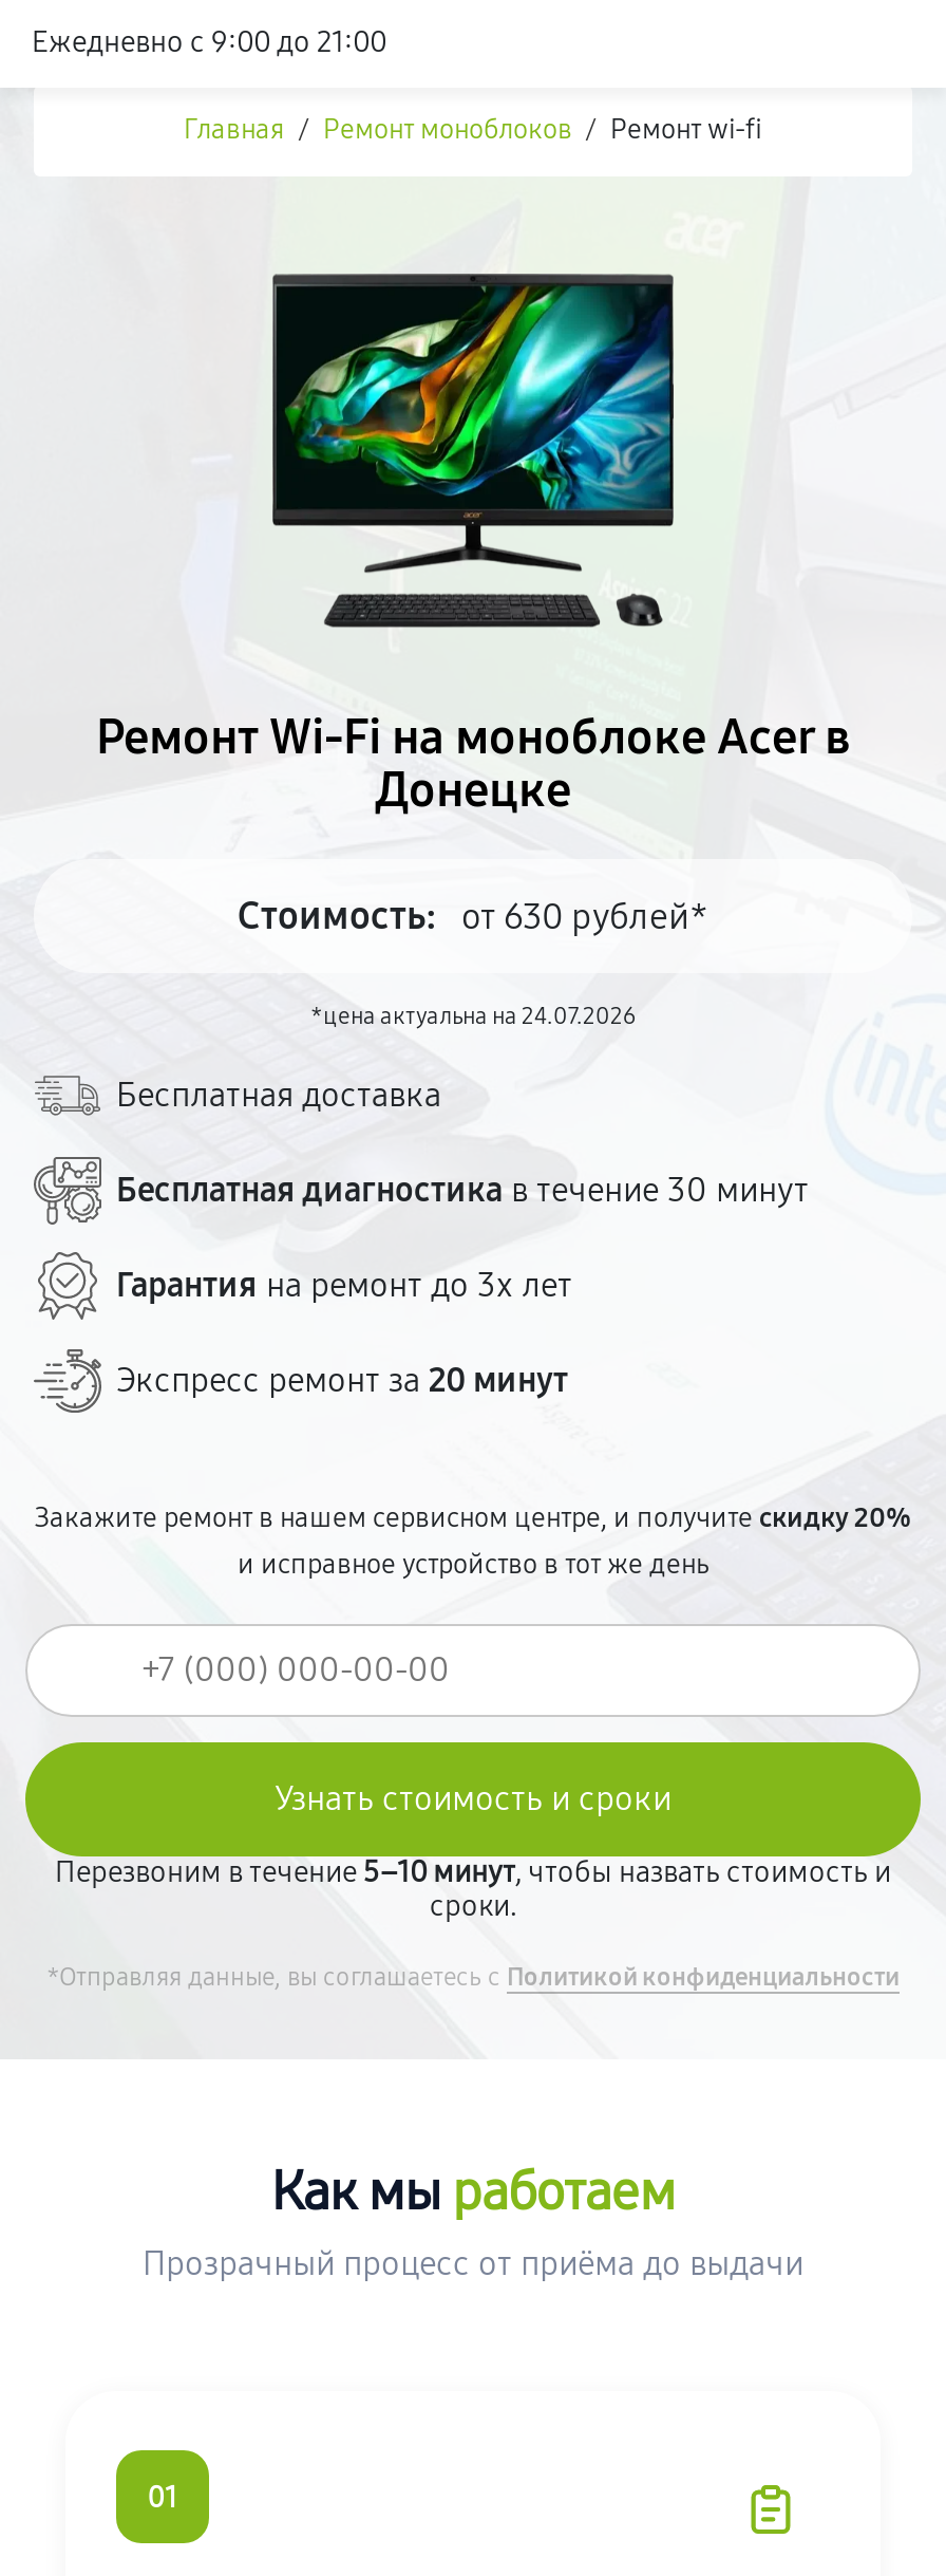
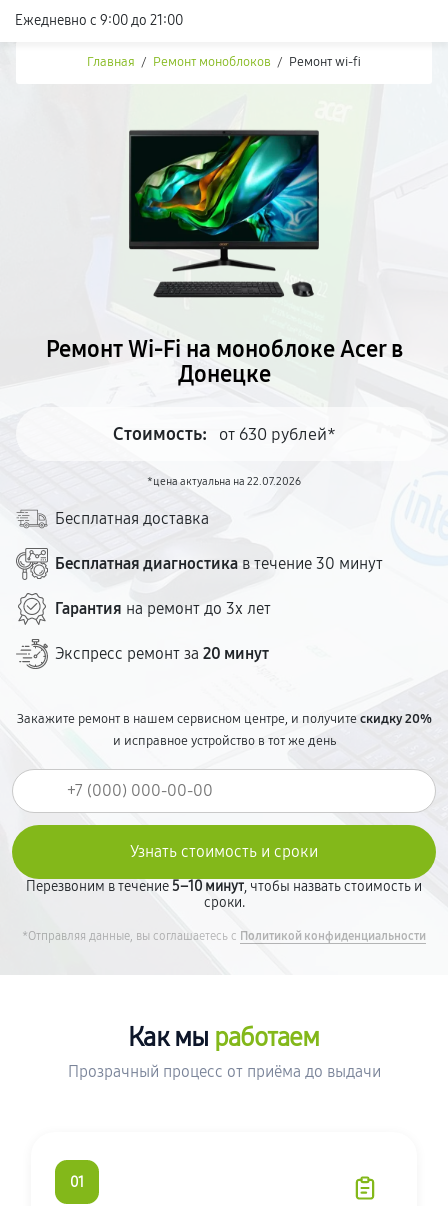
[310,1003,636,1030] *цена актуальна на 24.07.2026 -> [147,475,301,488] *цена актуальна на 22.07.2026

